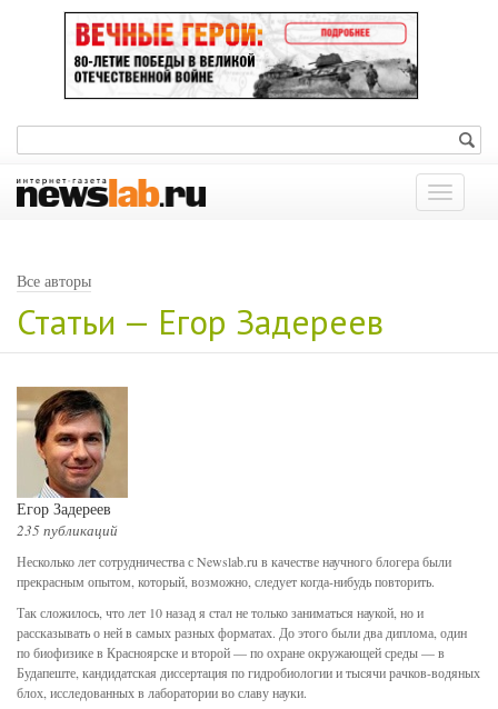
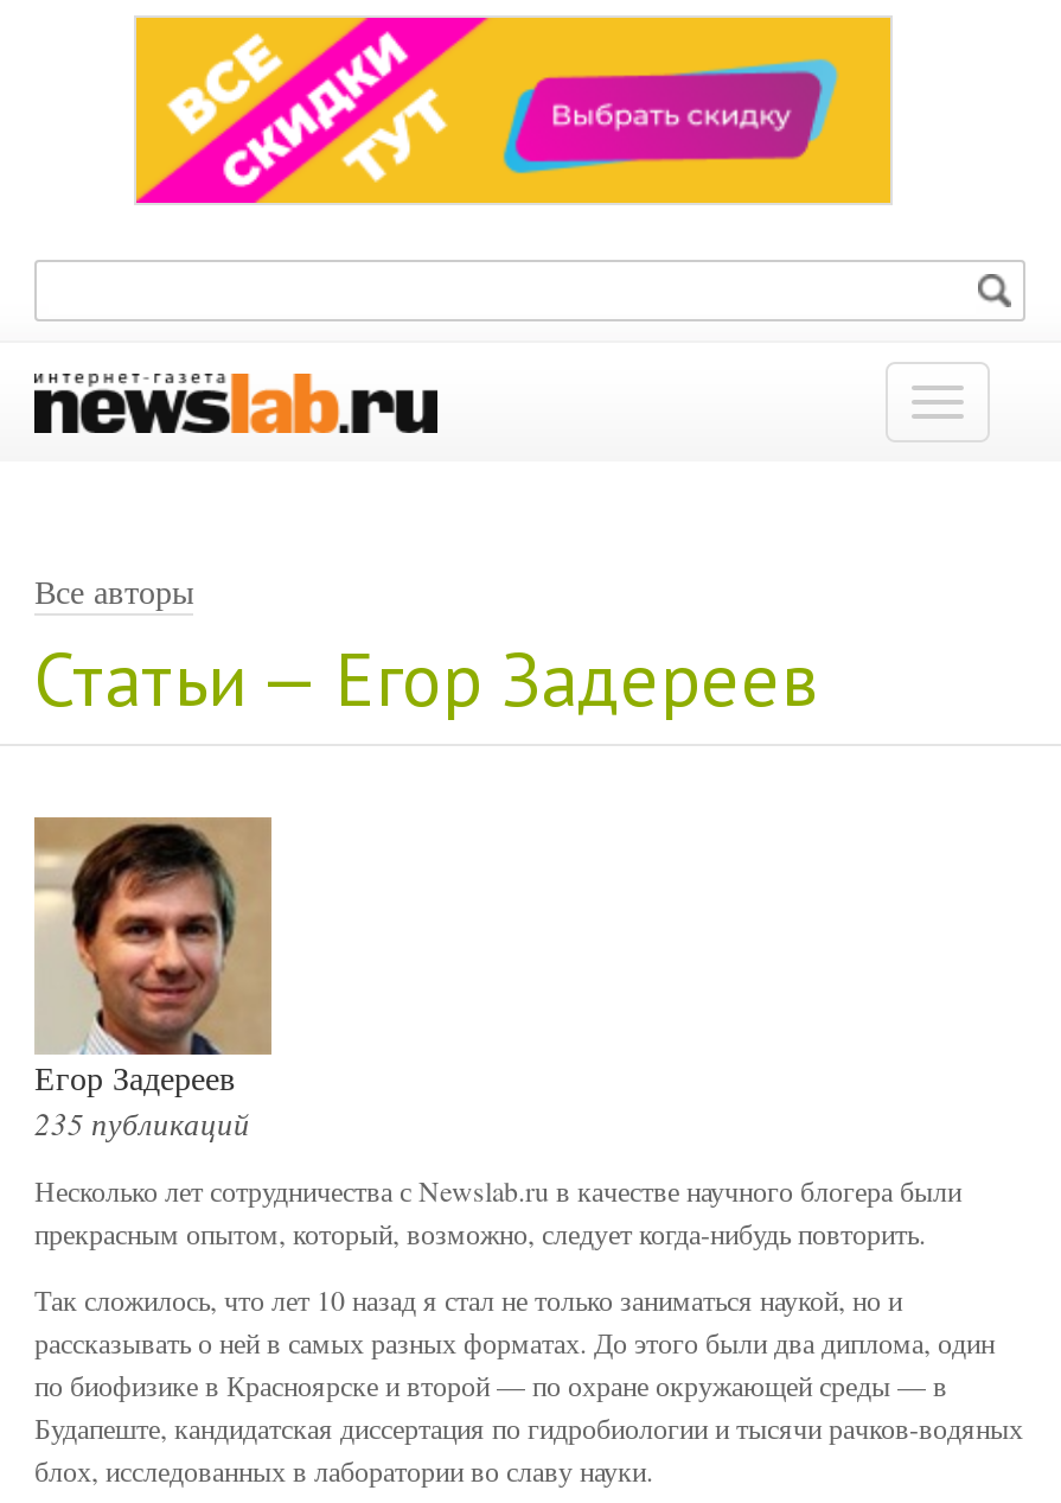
[63,11,419,100] [image] -> [134,15,893,205] [image]

